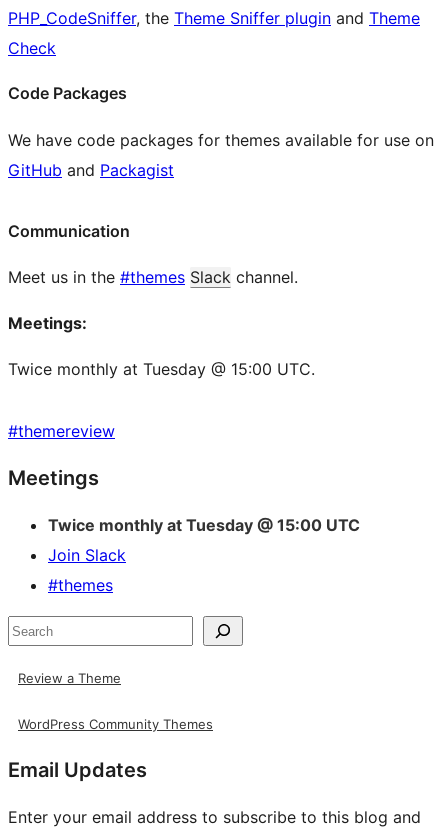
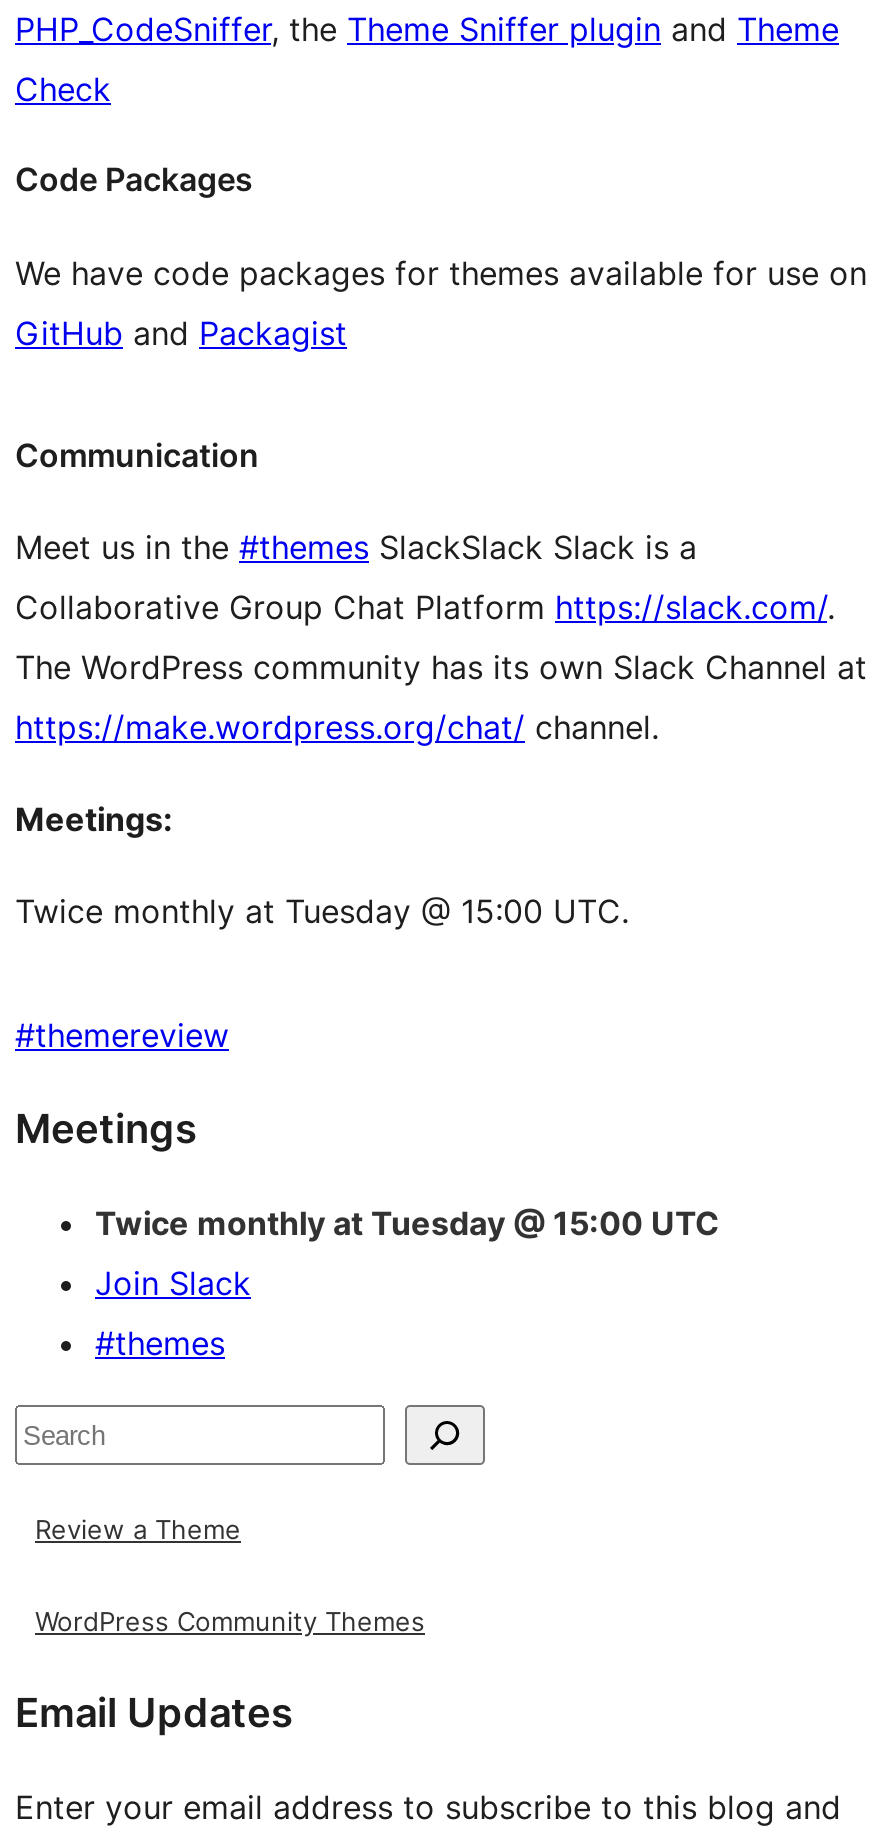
[8,267,298,287] Meet us in the #themes Slack channel. -> [15,527,867,747] Meet us in the #themes SlackSlack Slack is a | Collaborative Group Chat Platform https://slack.com/. | The WordPress community has its own Slack Channel at | https://make.wordpress.org/chat/ channel.

